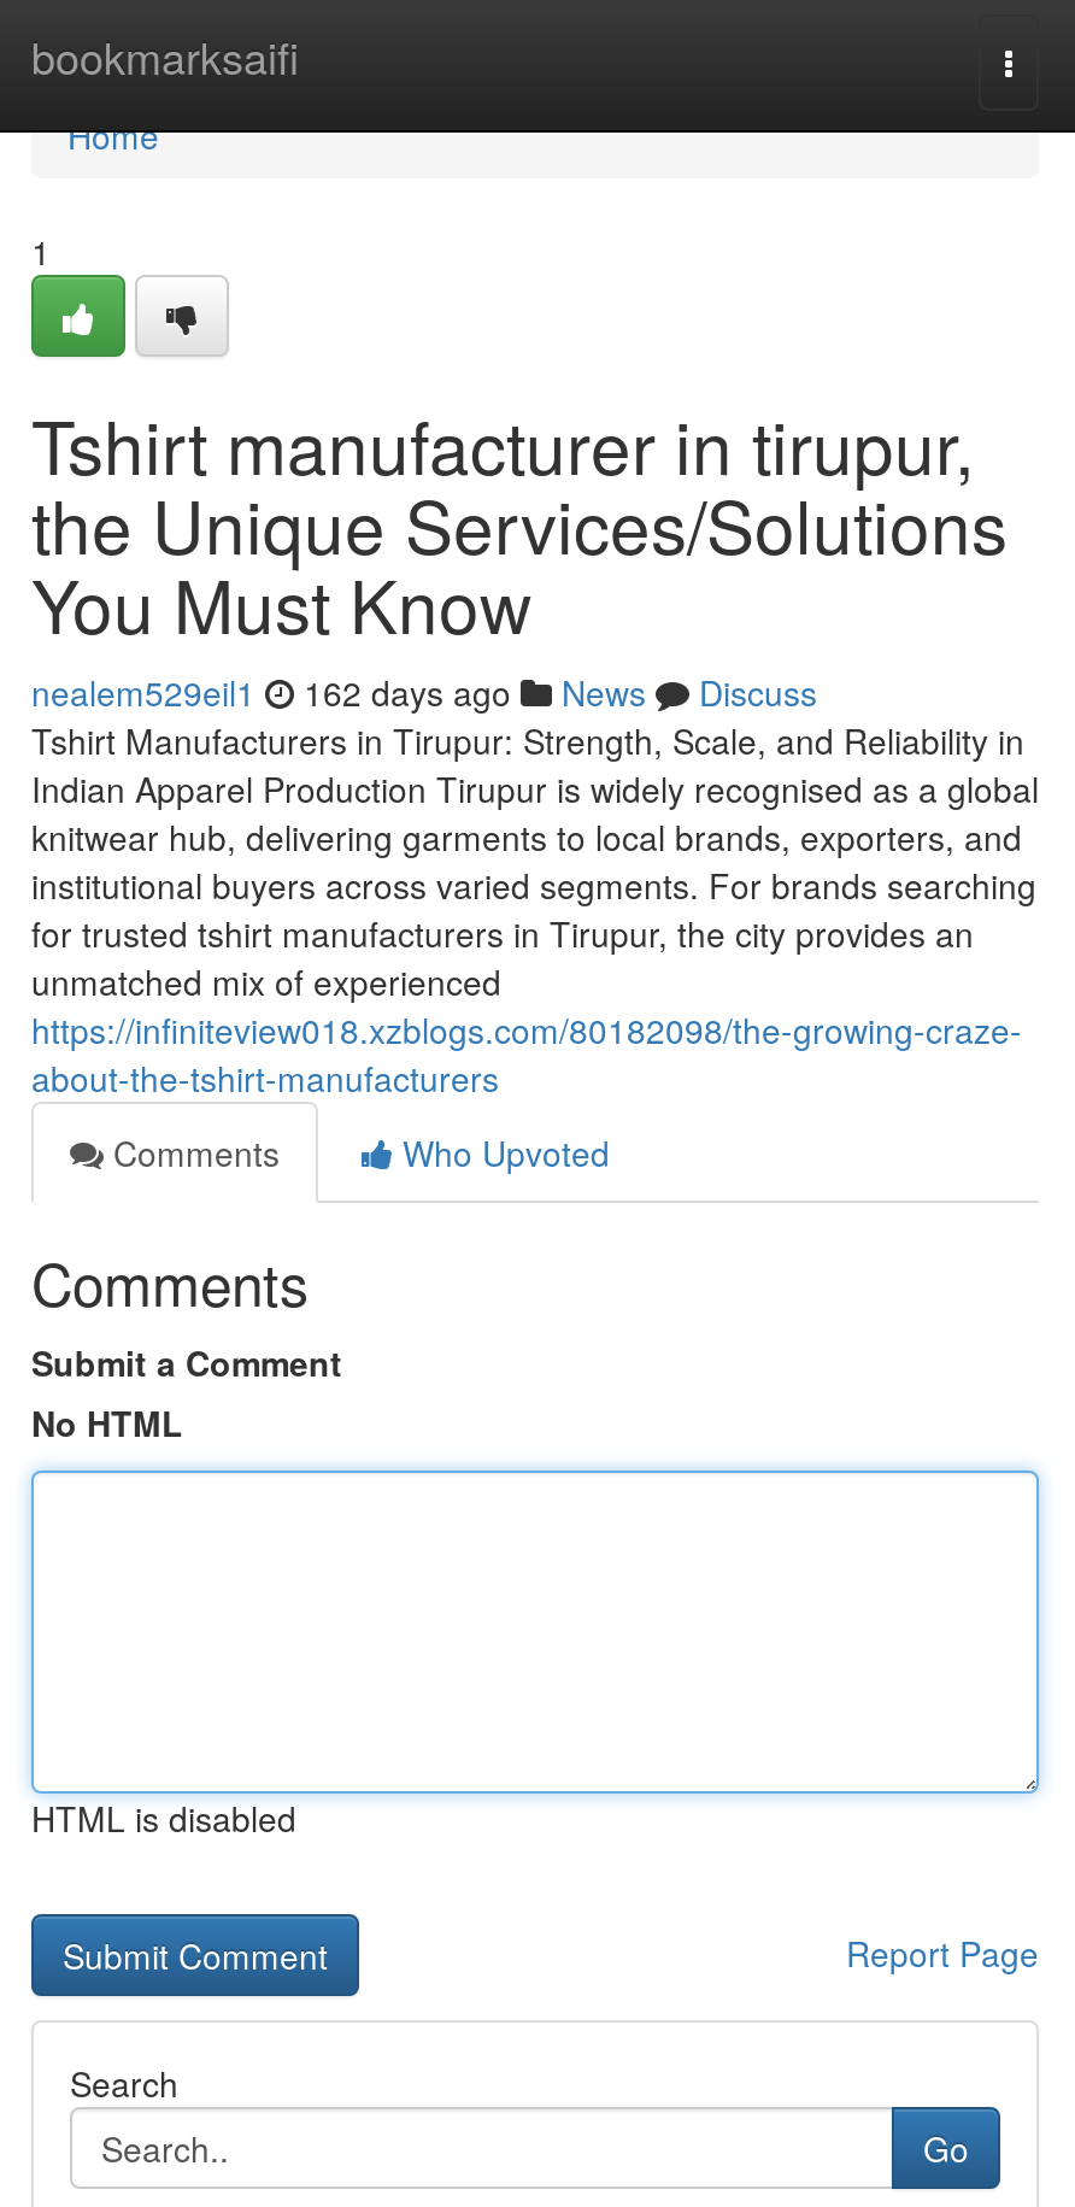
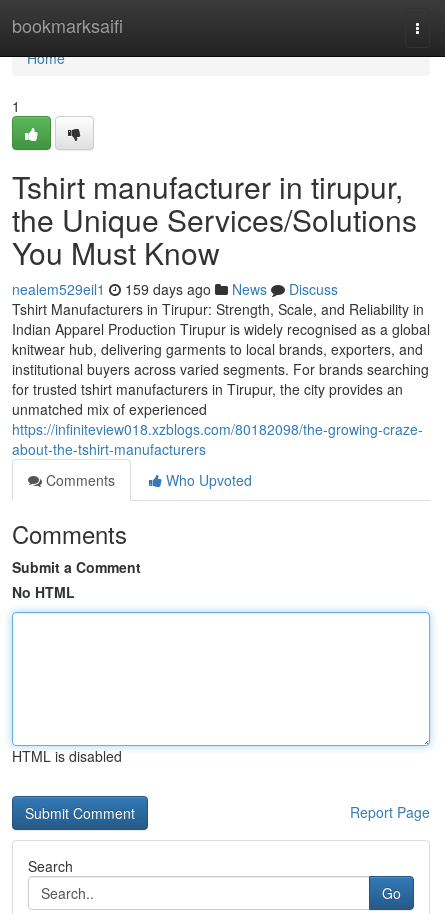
[31,668,817,716] nealem529eil1 162 days ago News Discuss -> [12,279,338,299] nealem529eil1 159 days ago News Discuss

